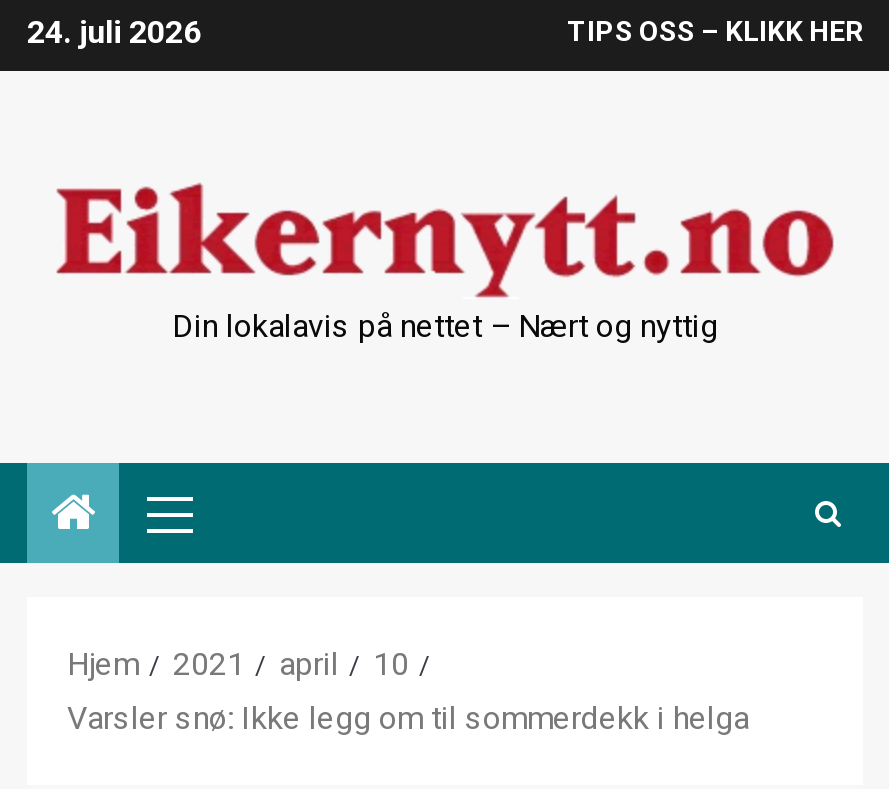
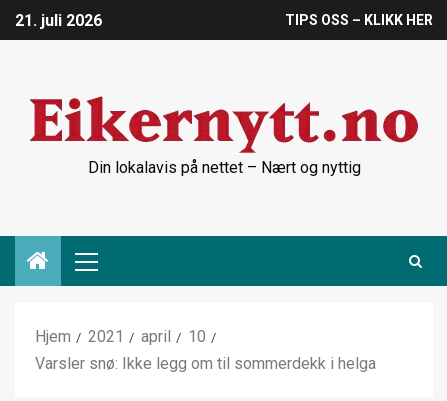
[27,13,201,51] 24. juli 2026 -> [15,11,102,30] 21. juli 2026

